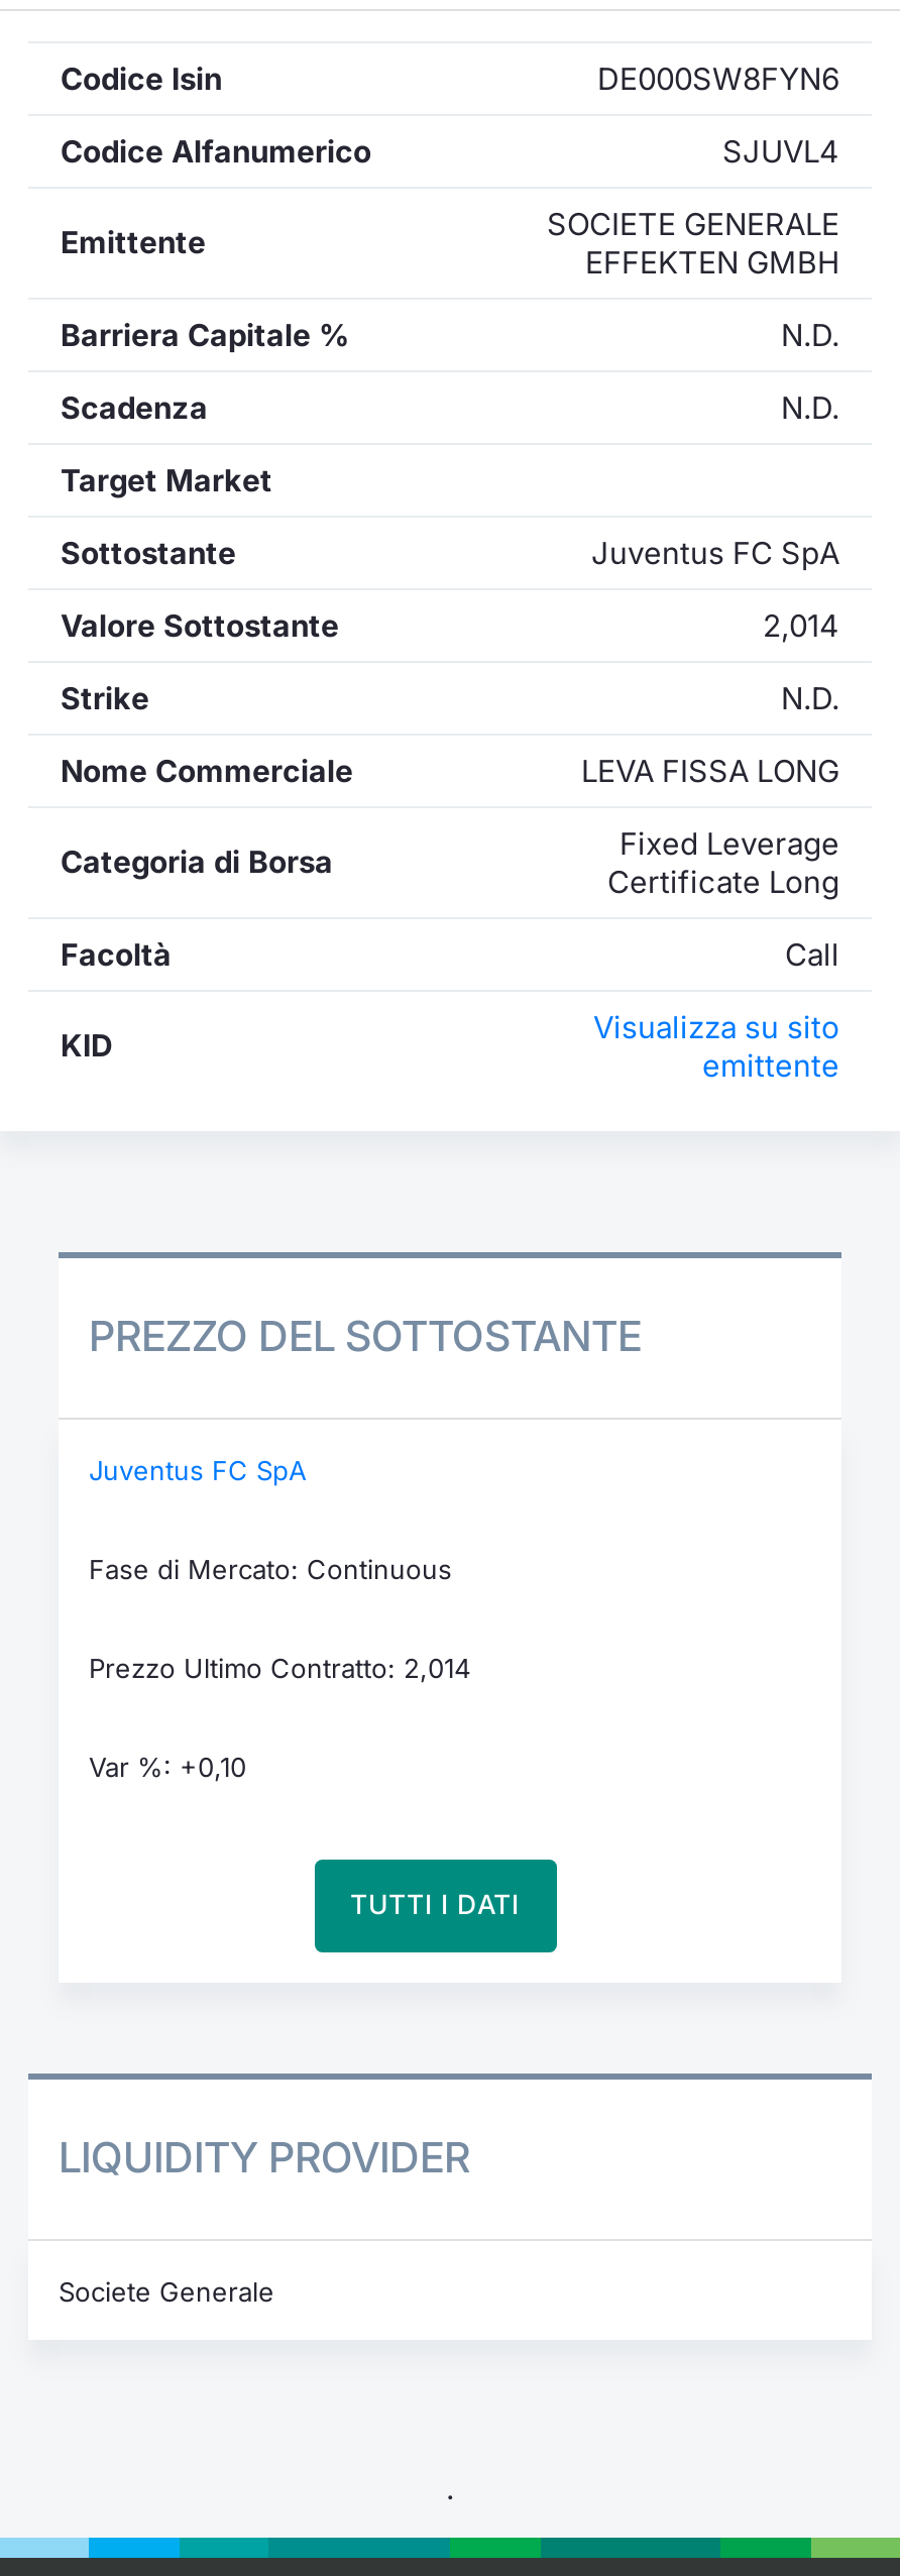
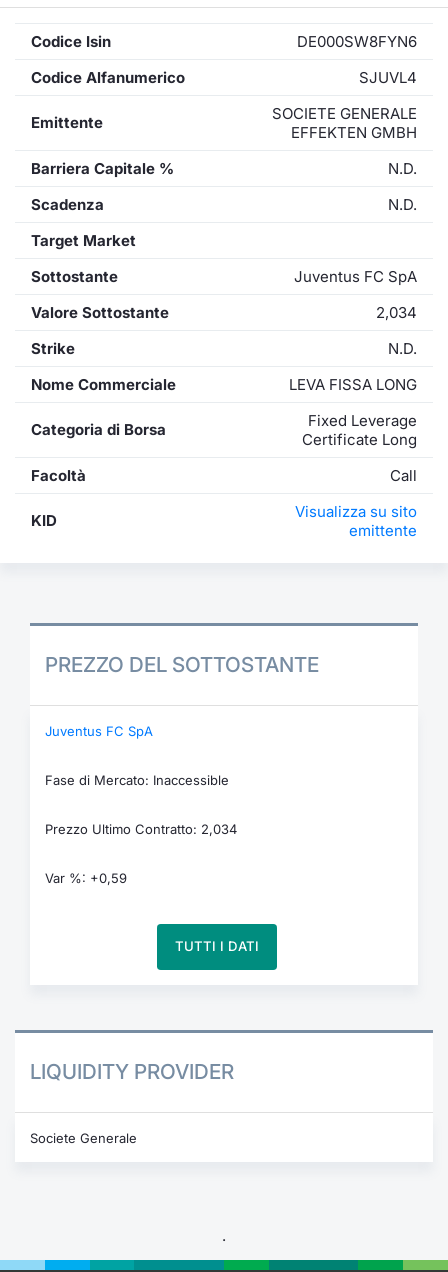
[763,606,839,645] 2,014 -> [376,303,417,322] 2,034
[89,1552,452,1584] Fase di Mercato: Continuous -> [45,771,229,787] Fase di Mercato: Inaccessible
[89,1651,470,1683] Prezzo Ultimo Contratto: 2,014 -> [45,820,237,836] Prezzo Ultimo Contratto: 2,034
[89,1750,246,1782] Var %: +0,10 -> [45,869,127,885] Var %: +0,59

